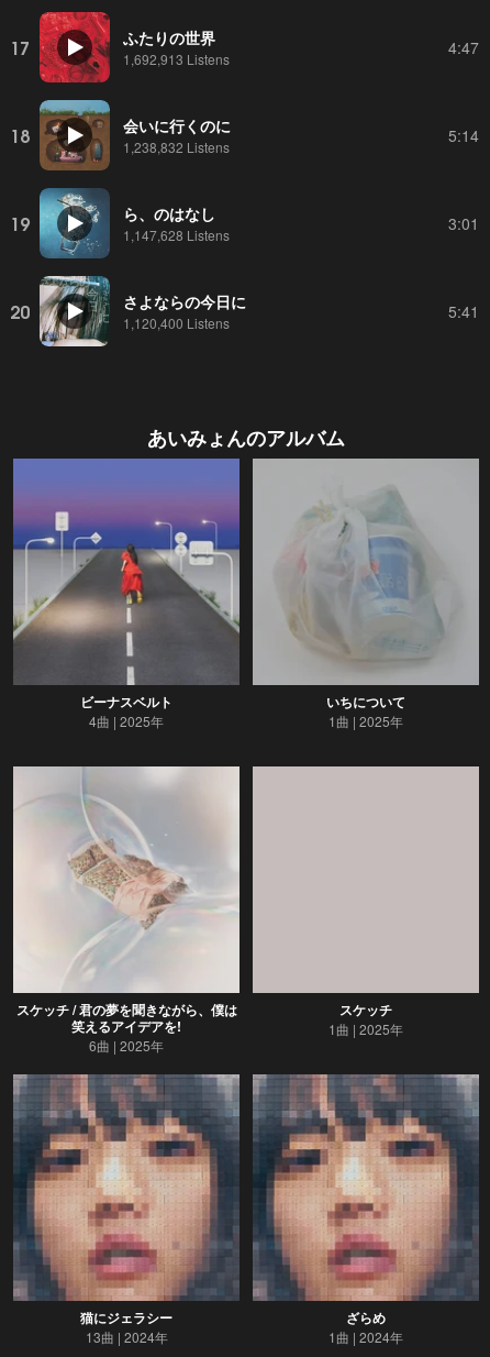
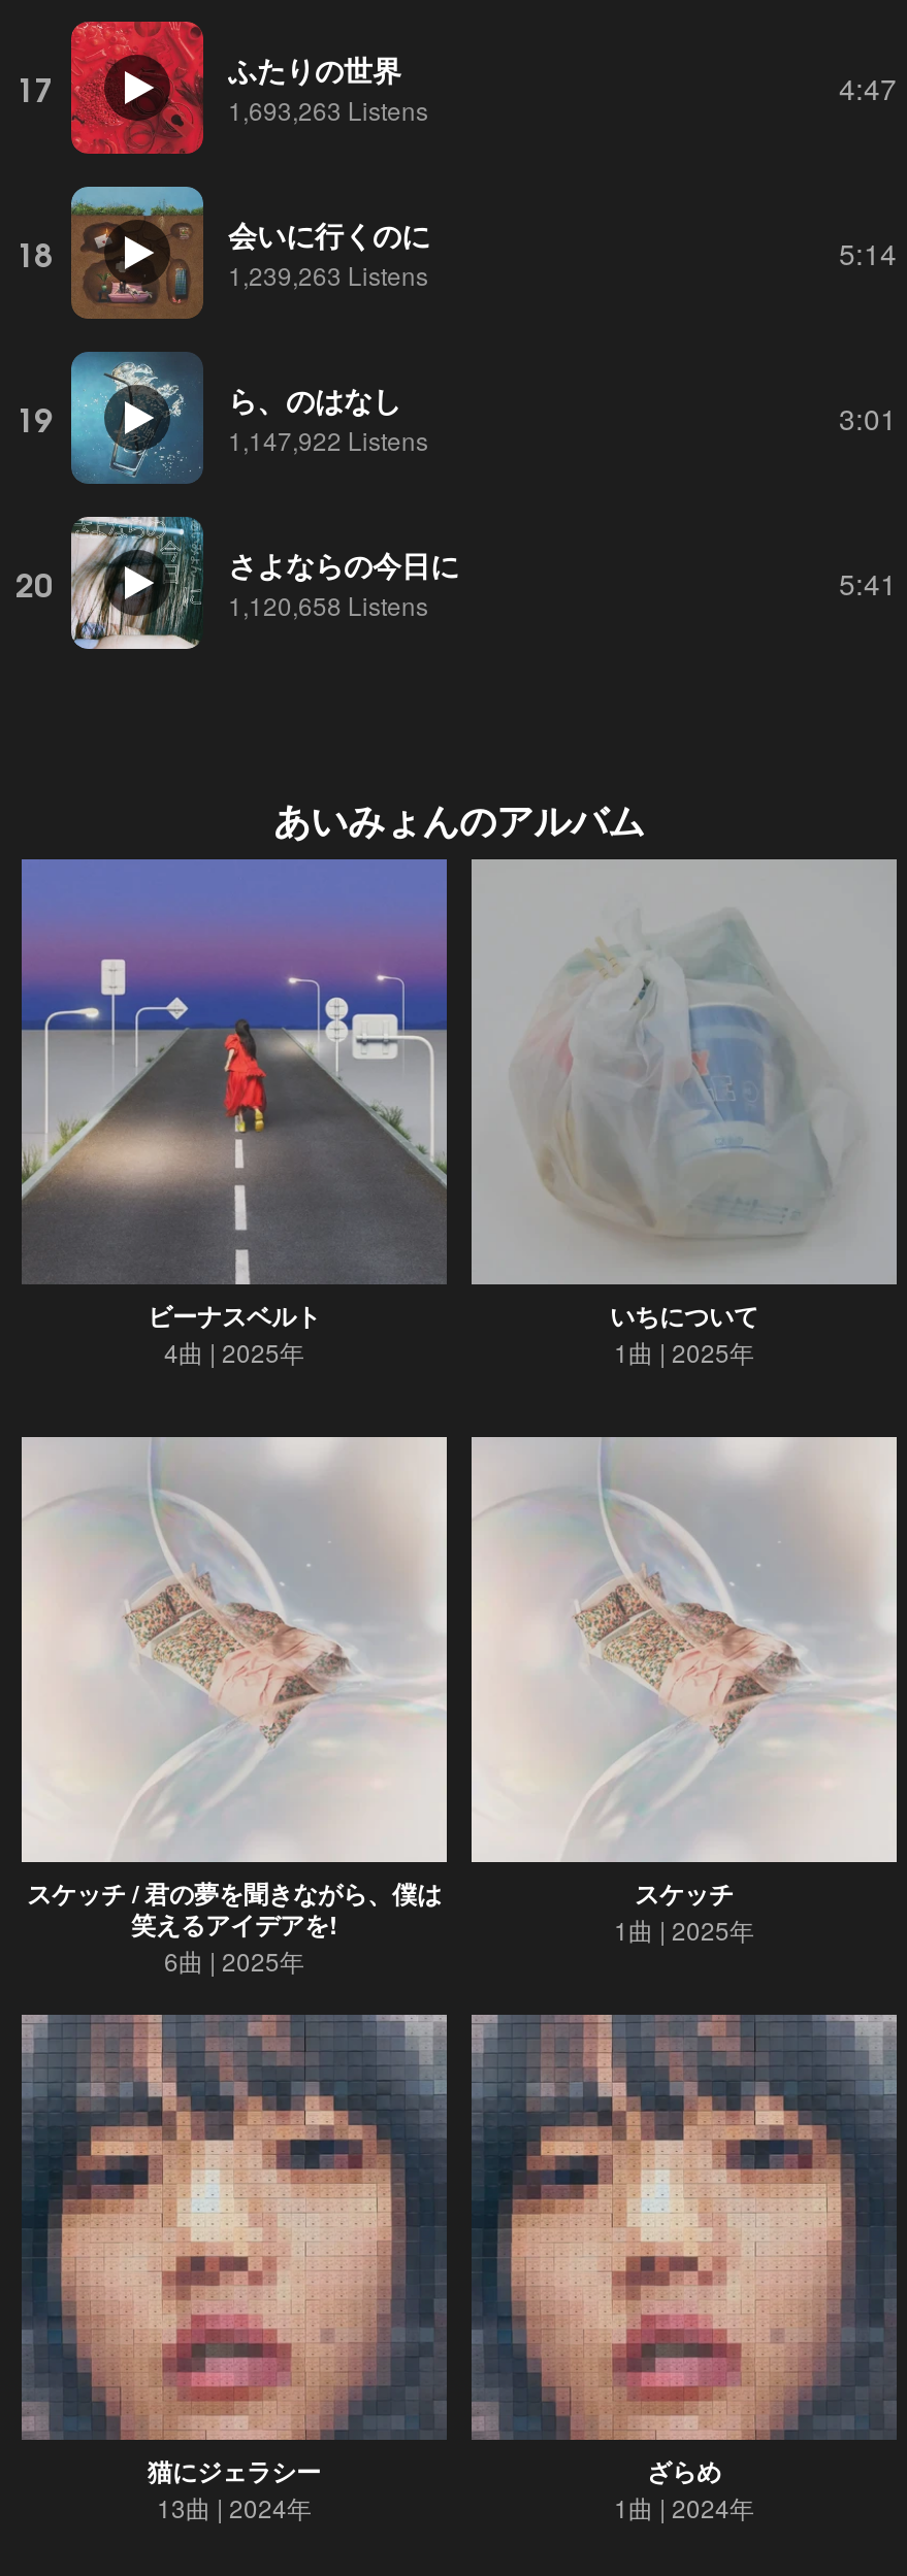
[123,49,230,68] 1,692,913 Listens -> [228,91,428,126] 1,693,263 Listens
[123,137,230,156] 1,238,832 Listens -> [228,256,428,291] 1,239,263 Listens
[123,225,230,244] 1,147,628 Listens -> [228,421,428,456] 1,147,922 Listens
[123,313,230,332] 1,120,400 Listens -> [228,586,428,621] 1,120,658 Listens
none -> [474,1439,895,1858] [image]

